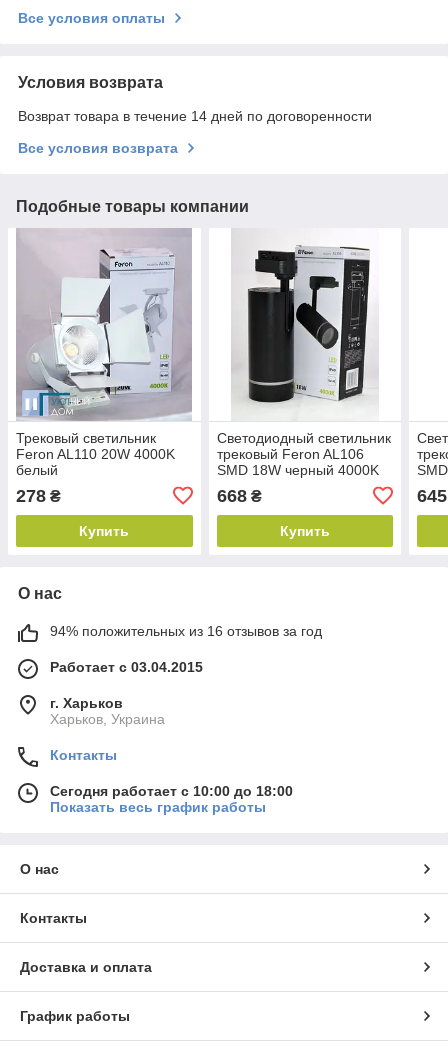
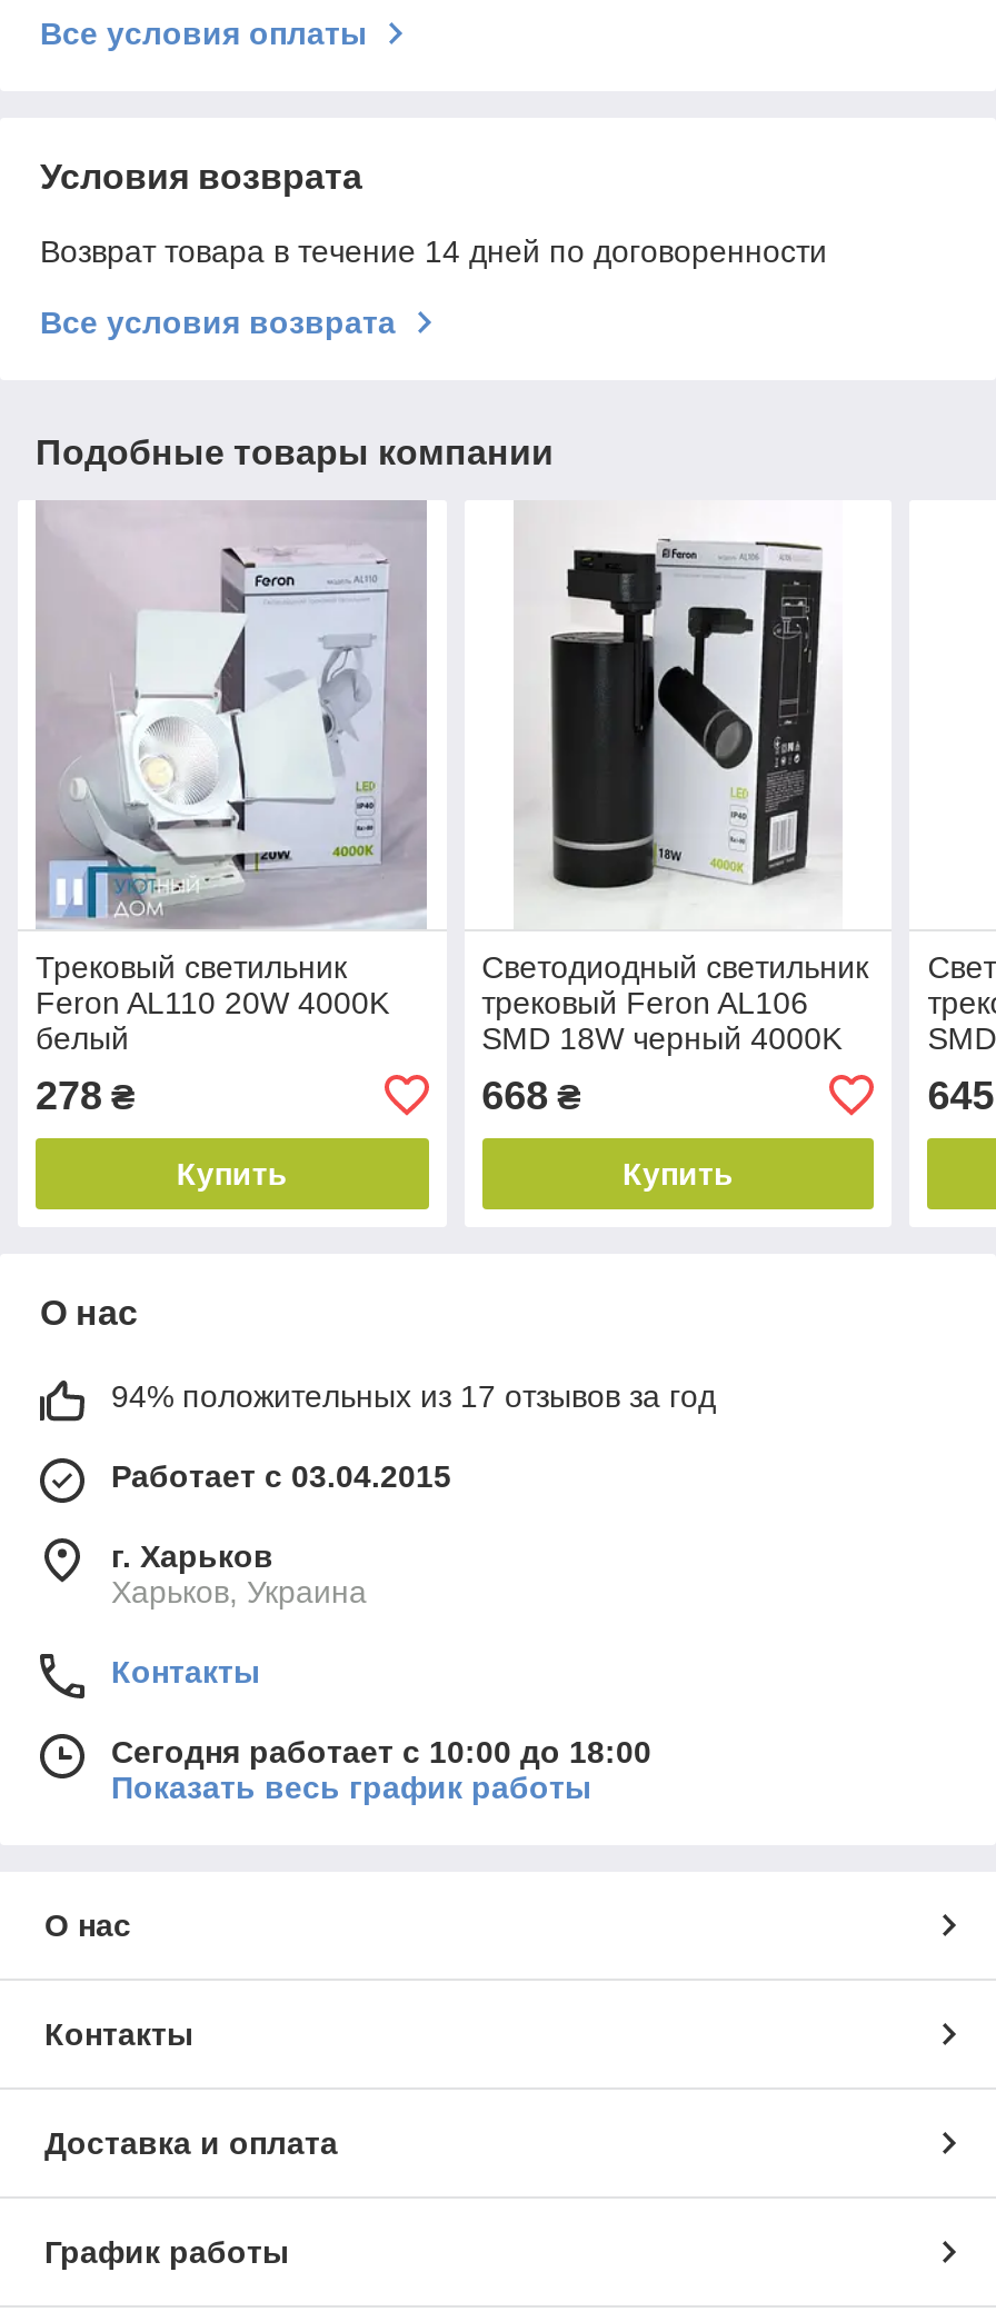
[50,623,322,639] 94% положительных из 16 отзывов за год -> [111,1378,716,1413] 94% положительных из 17 отзывов за год

